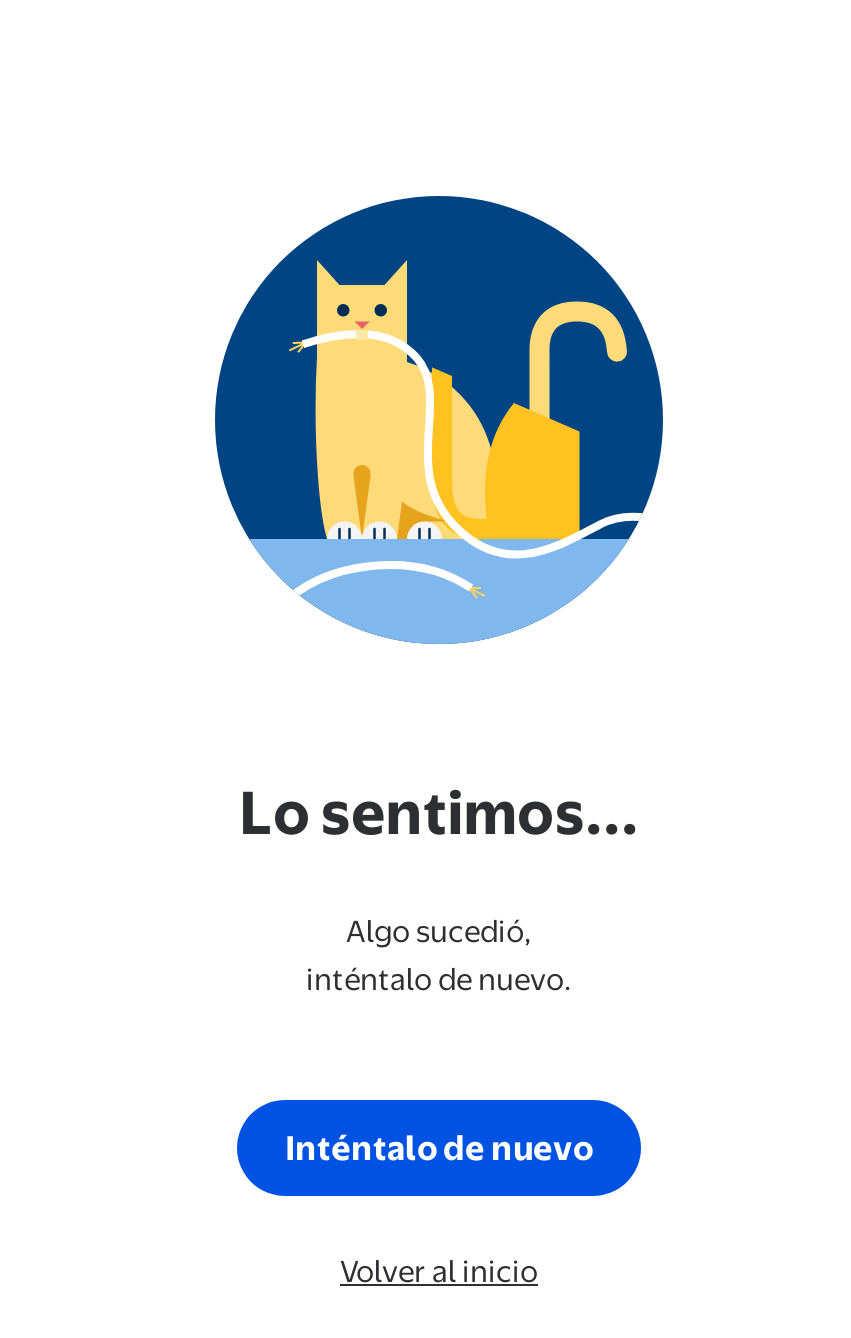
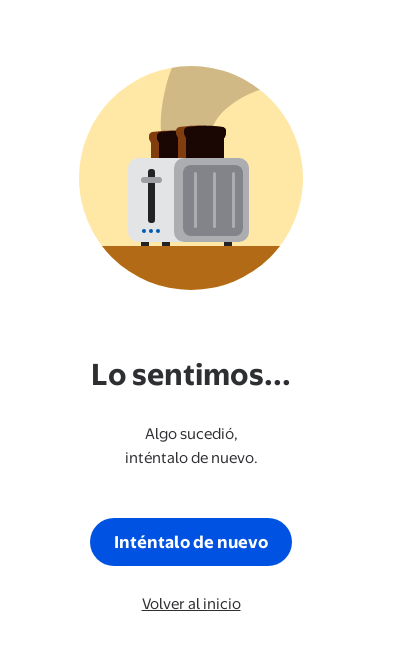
[213,194,665,646] [image] -> [79,66,303,291] [image]

